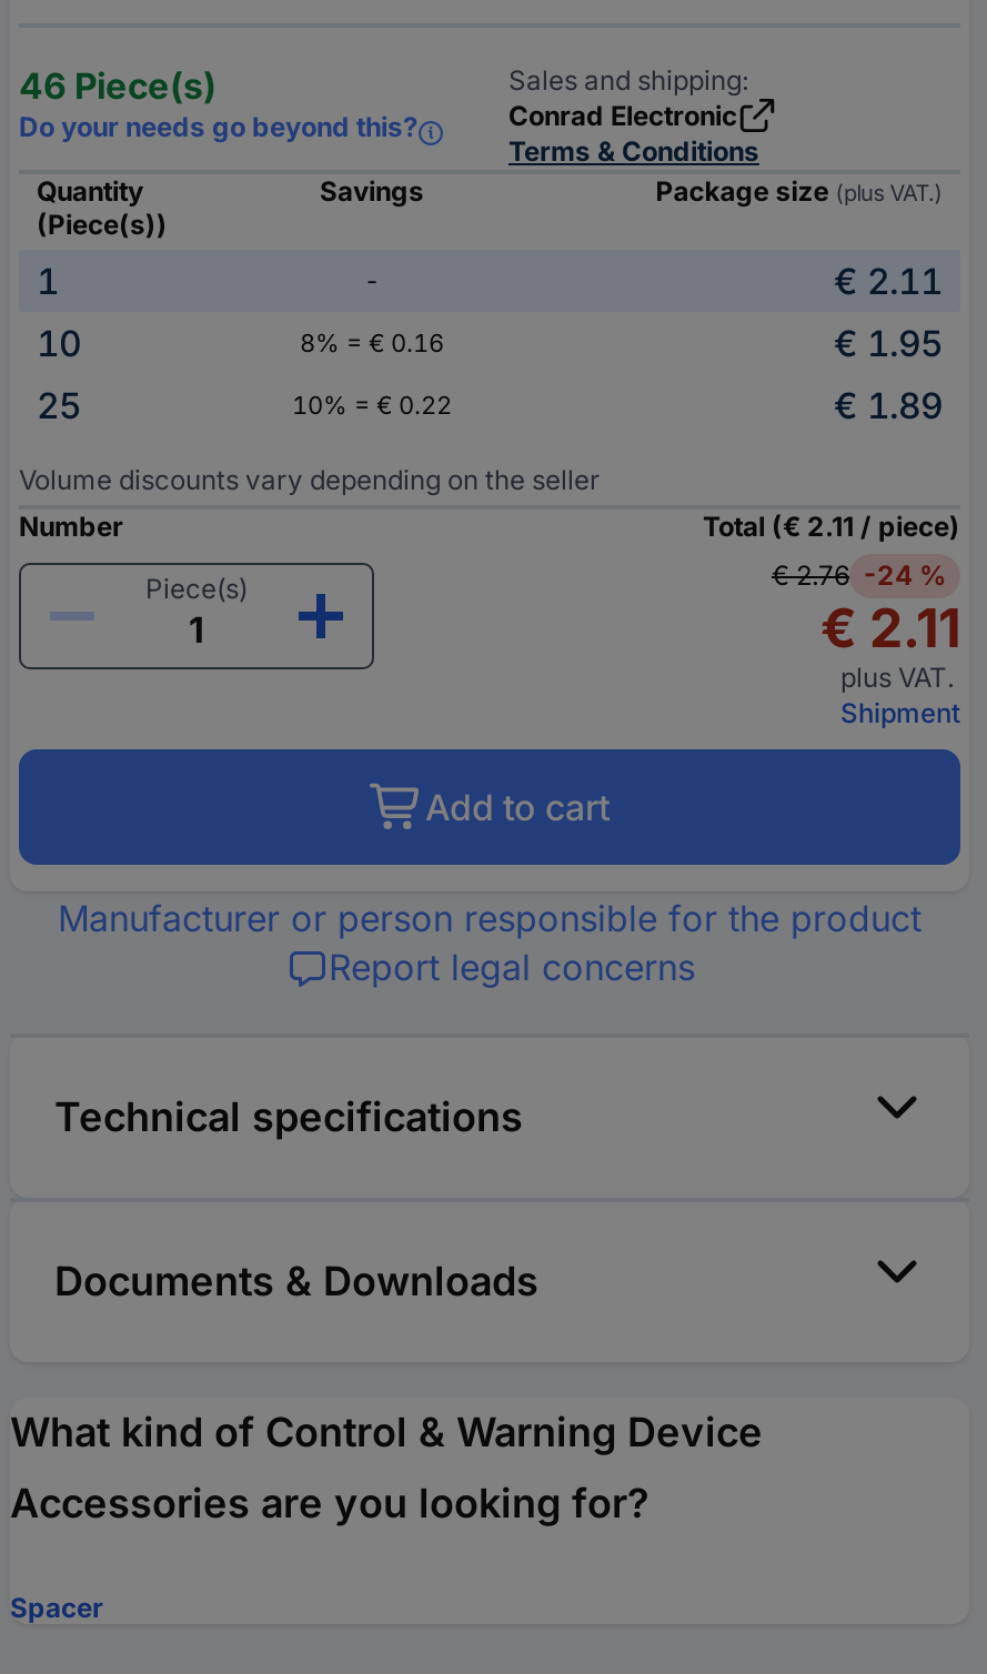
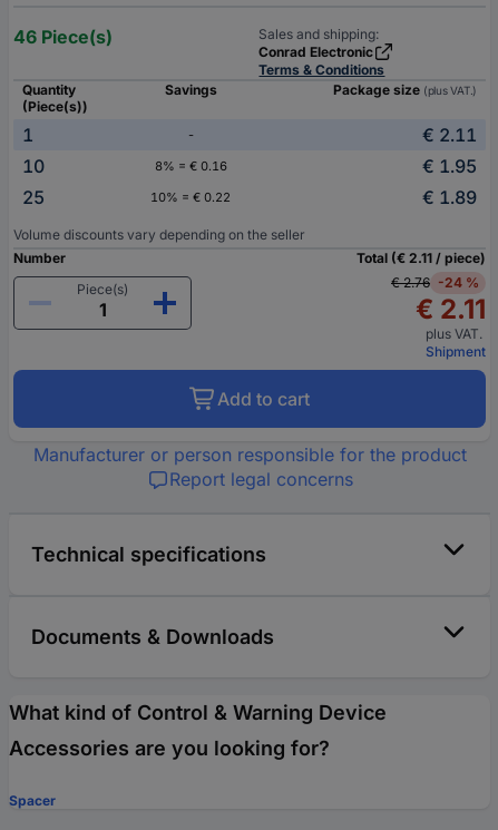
[19,109,419,143] Do your needs go beyond this? -> none

